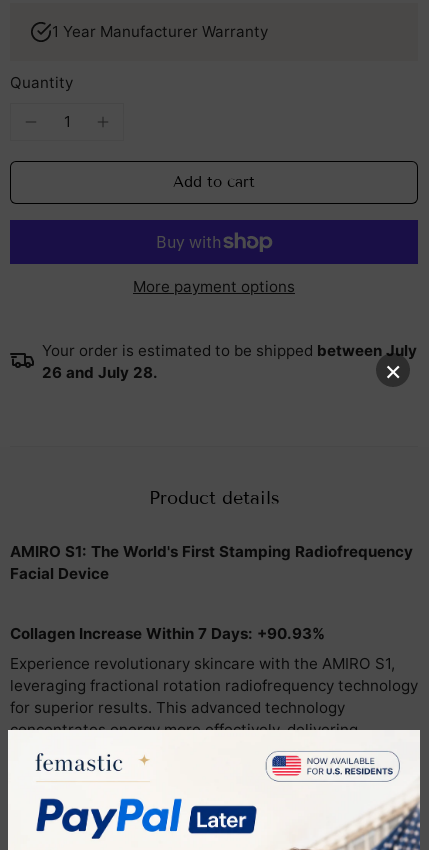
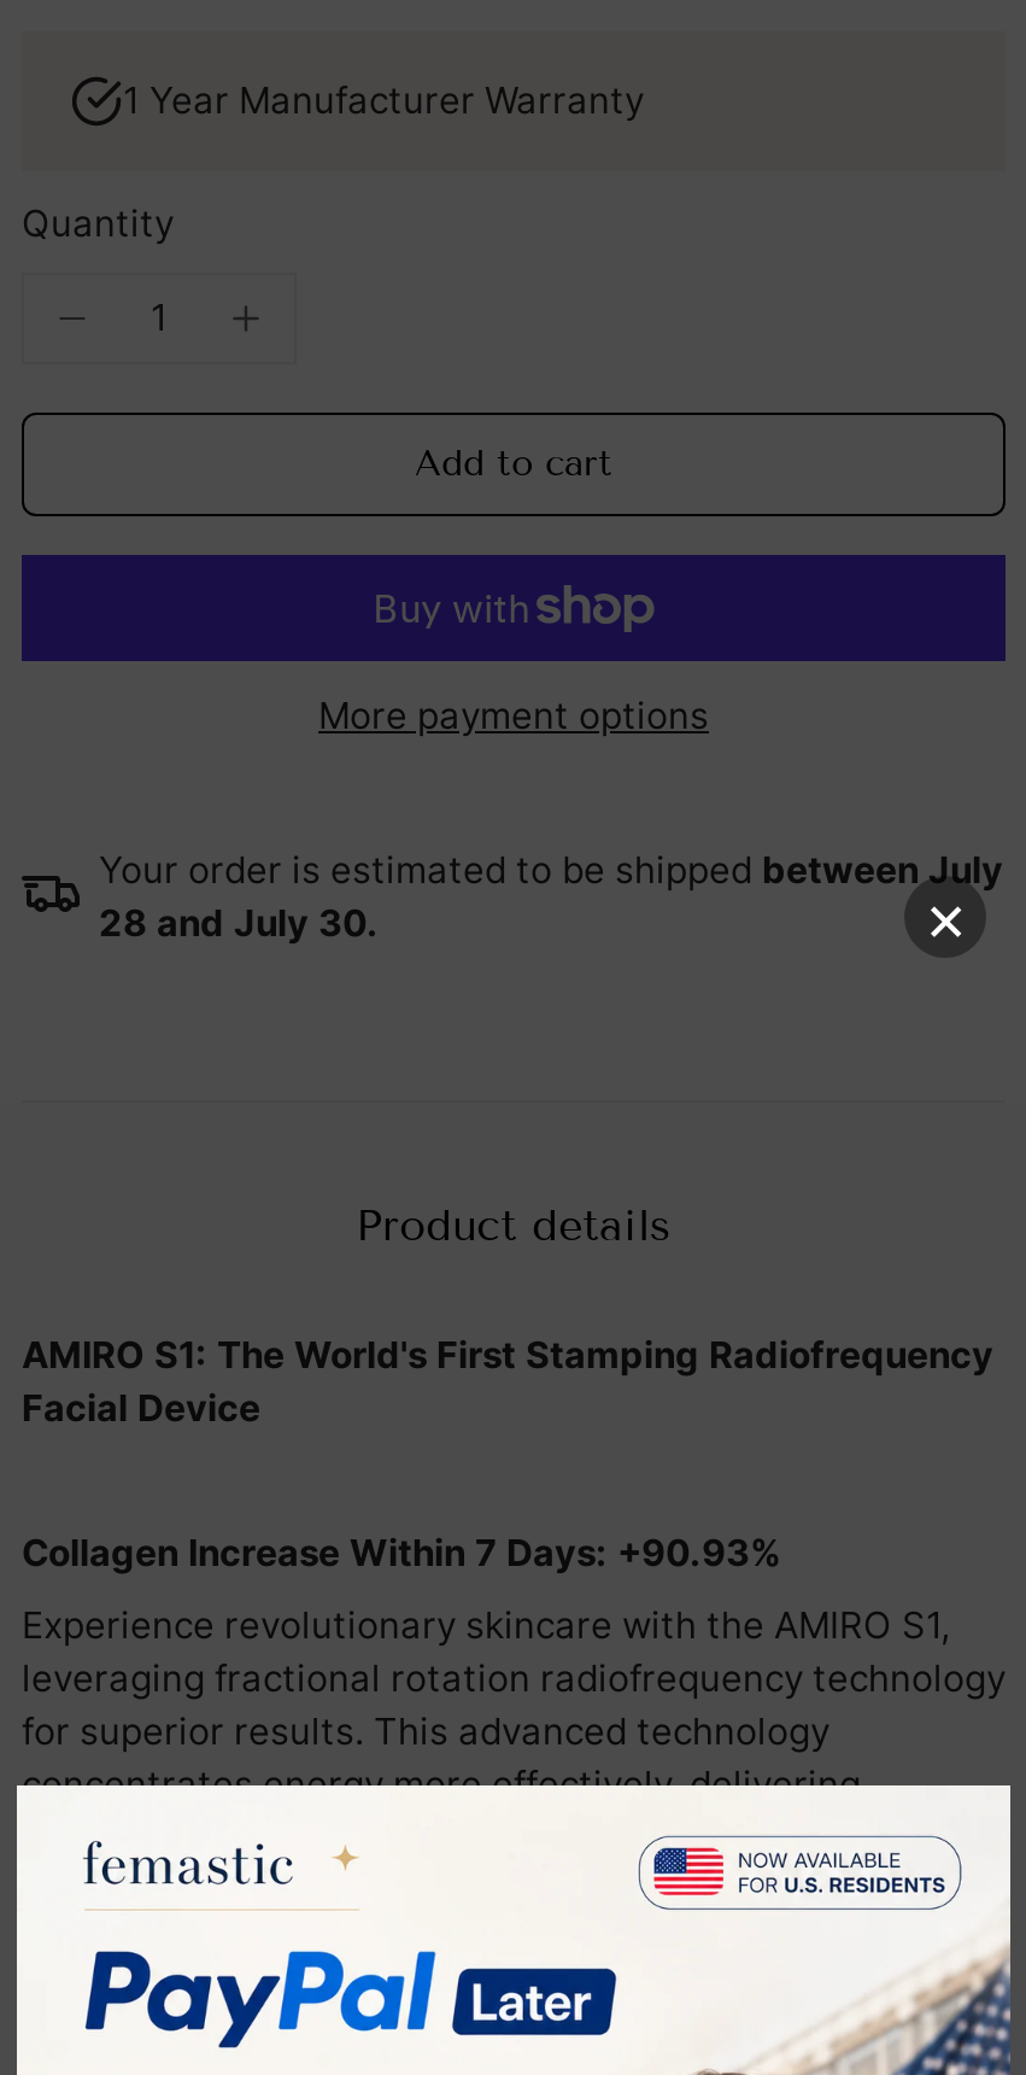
[42,363,158,382] 26 and July 28. -> [99,900,379,946] 28 and July 30.

